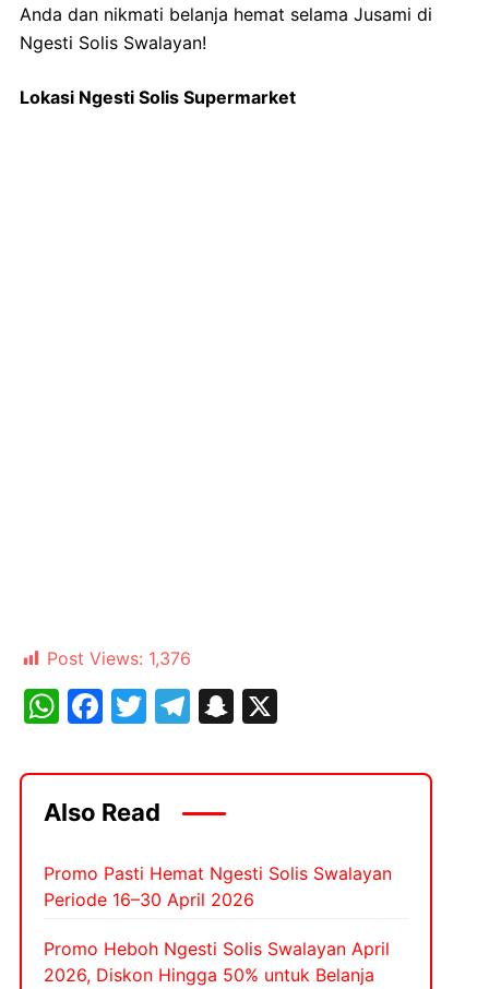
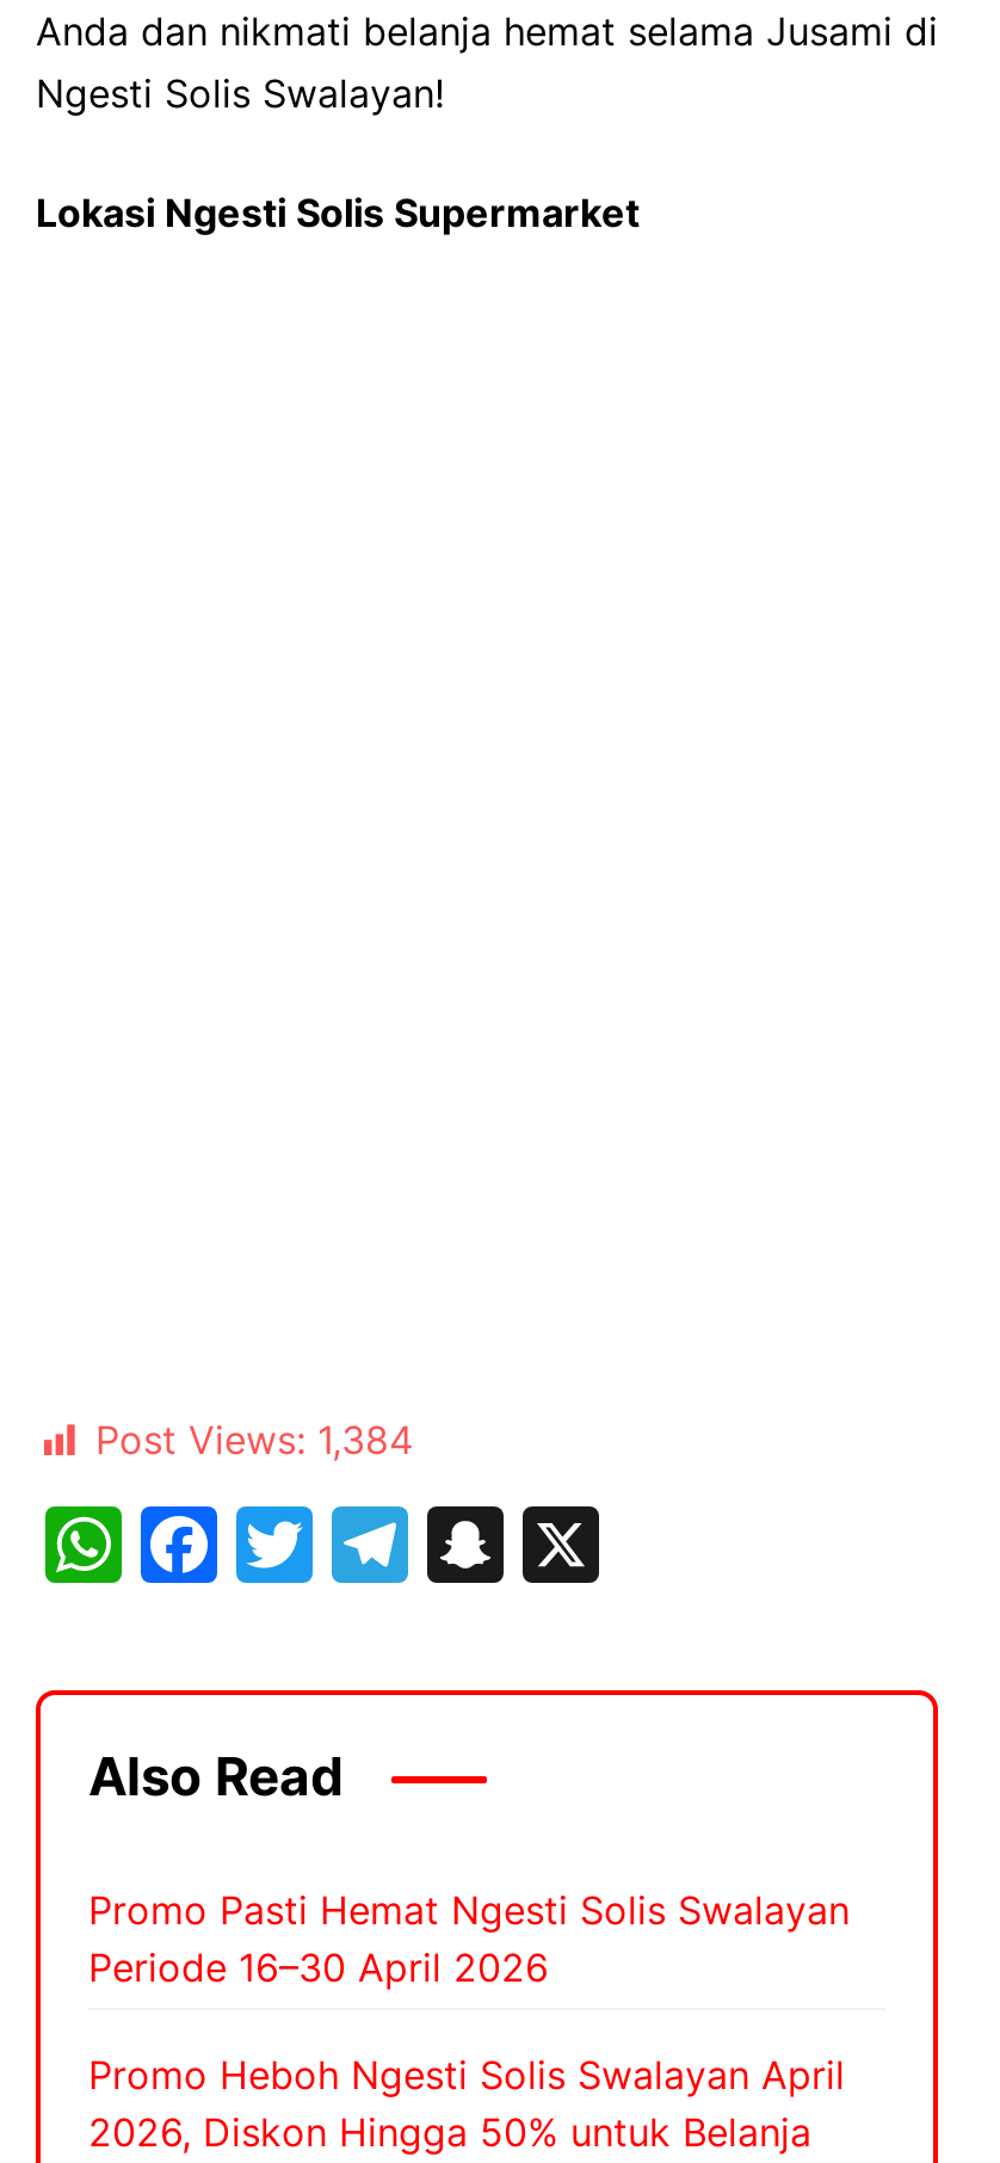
[47,647,191,669] Post Views: 1,376 -> [95,1416,413,1464] Post Views: 1,384

